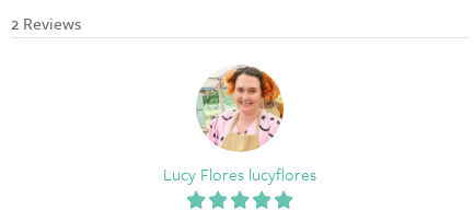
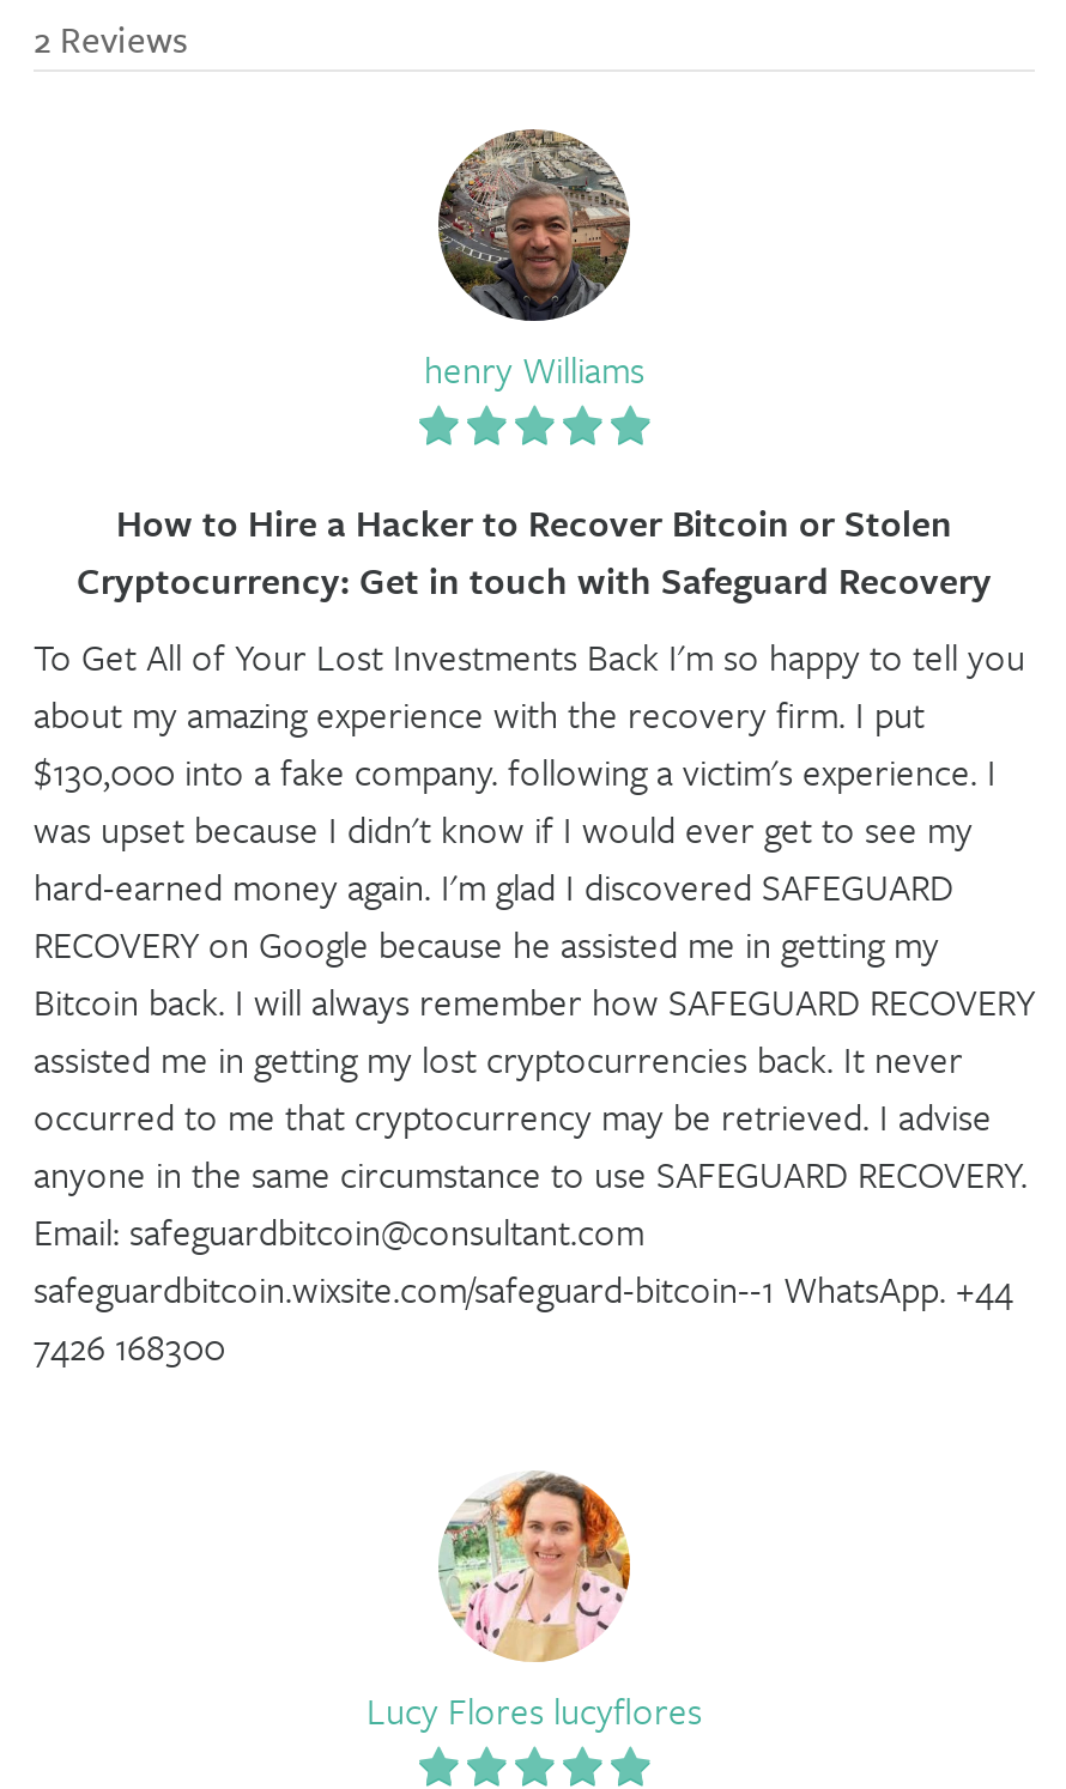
none -> [34,129,1035,1371] [image] | henry Williams | How to Hire a Hacker to Recover Bitcoin or Stolen | Cryptocurrency: Get in touch with Safeguard Recovery | To Get All of Your Lost Investments Back I'm so happy to tell you | about my amazing experience with the recovery firm. I put | $130,000 into a fake company. following a victim's experience. I | was upset because I didn't know if I would ever get to see my | hard-earned money again. I'm glad I discovered SAFEGUARD | RECOVERY on Google because he assisted me in getting my | Bitcoin back. I will always remember how SAFEGUARD RECOVERY | assisted me in getting my lost cryptocurrencies back. It never | occurred to me that cryptocurrency may be retrieved. I advise | anyone in the same circumstance to use SAFEGUARD RECOVERY. | Email: safeguardbitcoin@consultant.com | safeguardbitcoin.wixsite.com/safeguard-bitcoin--1 WhatsApp. +44 | 7426 168300

